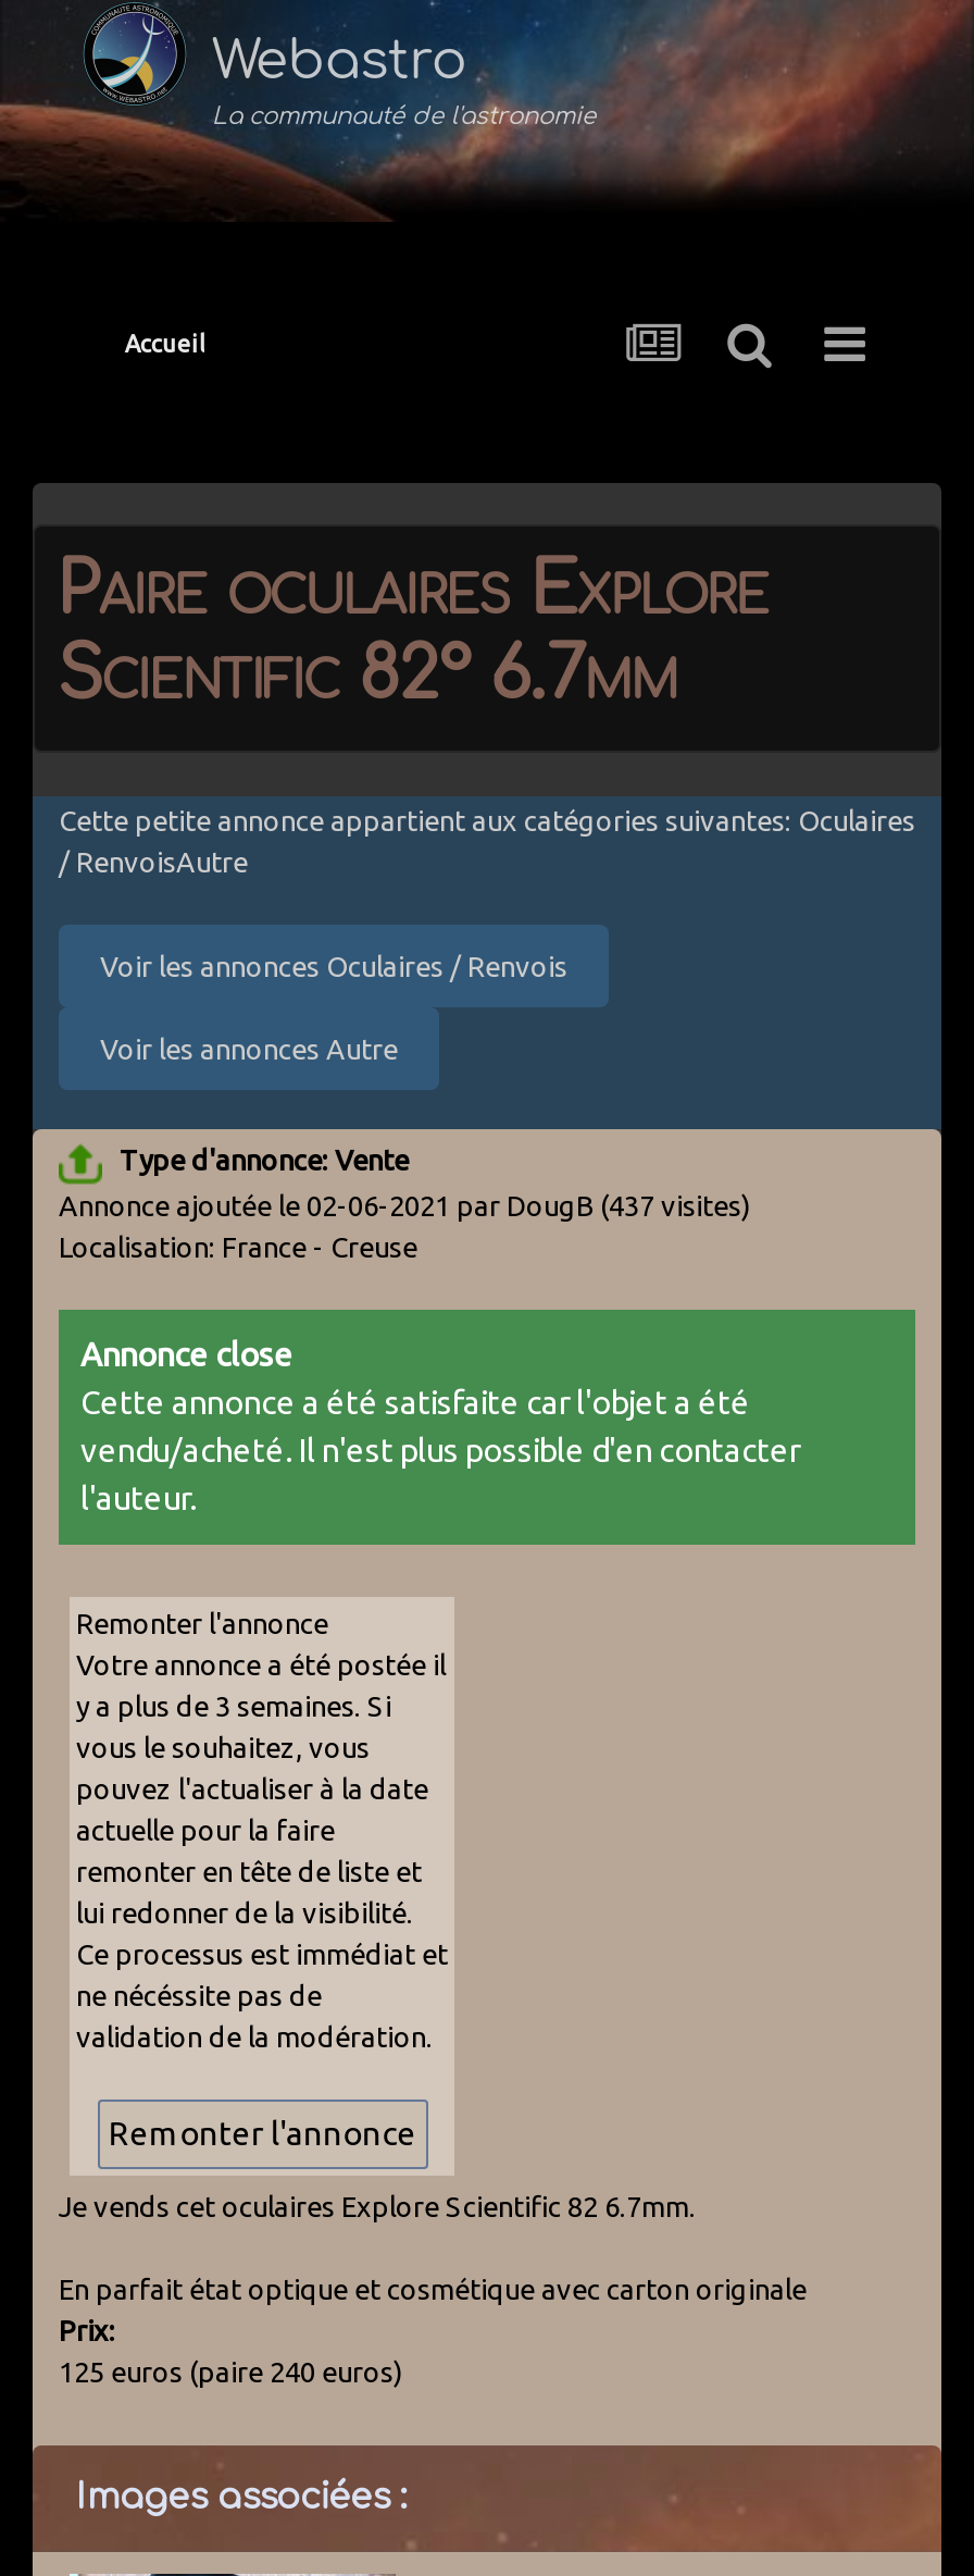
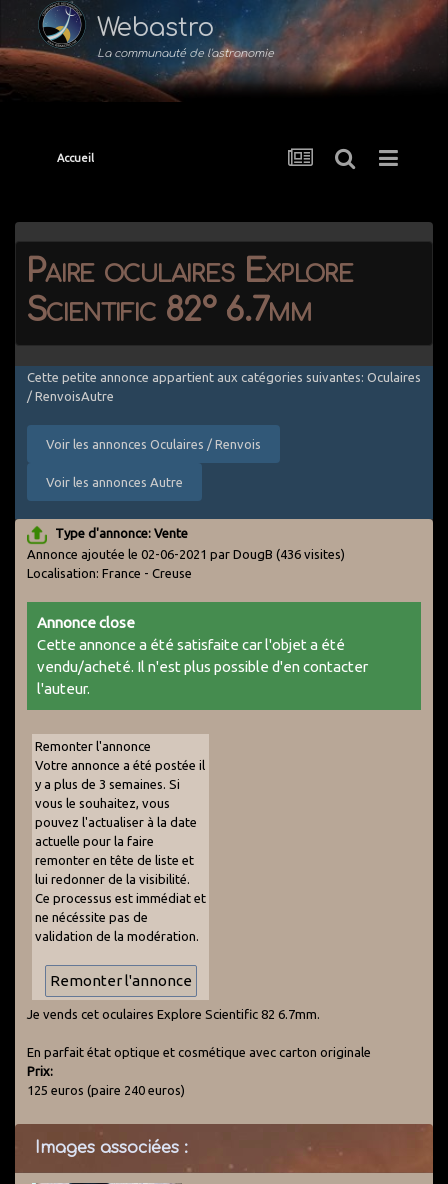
[59,1189,750,1220] Annonce ajoutée le 02-06-2021 par DougB (437 visites) -> [27,547,345,561] Annonce ajoutée le 02-06-2021 par DougB (436 visites)

